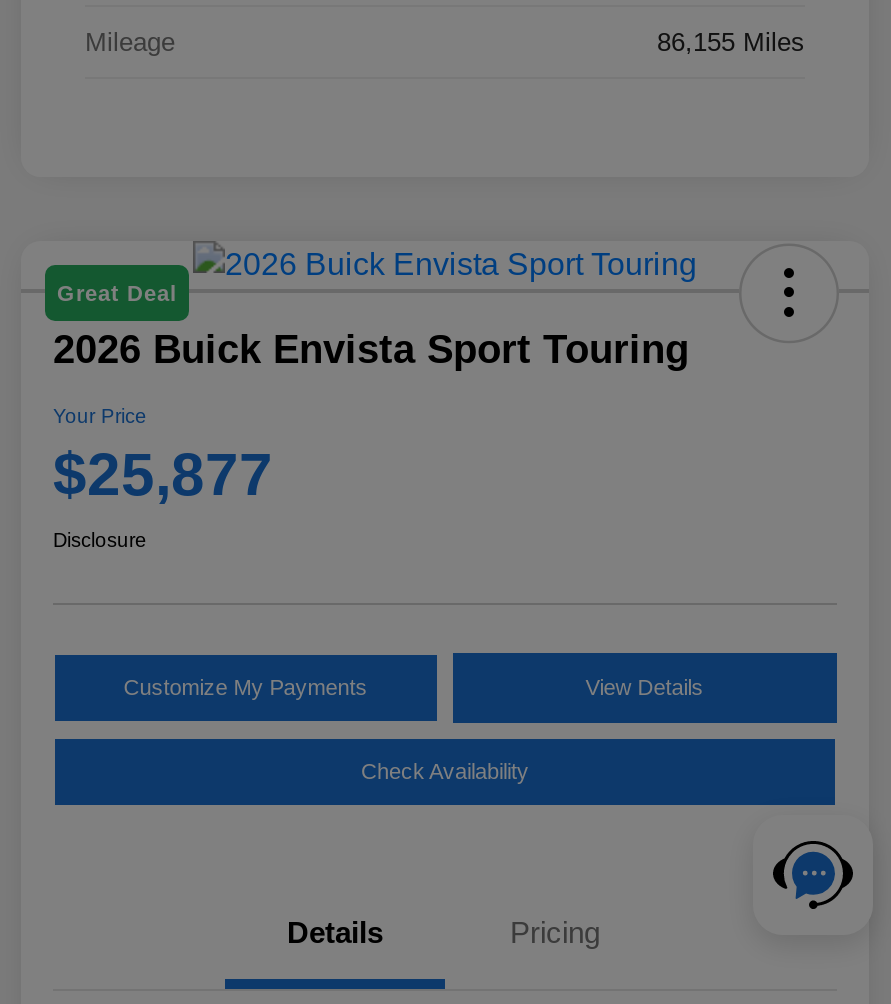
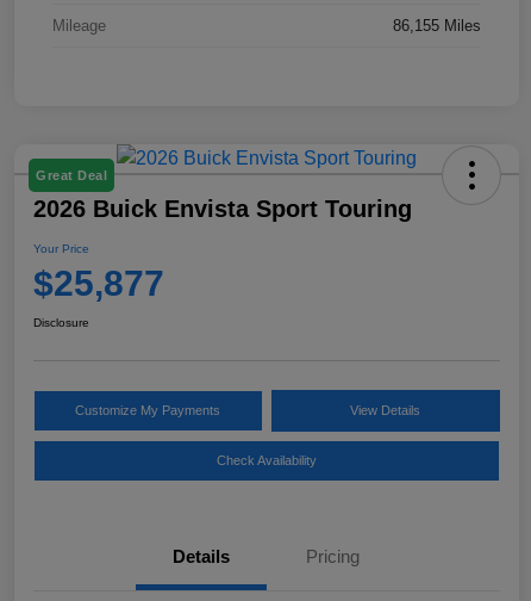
[771,839,855,911] [image] -> none

